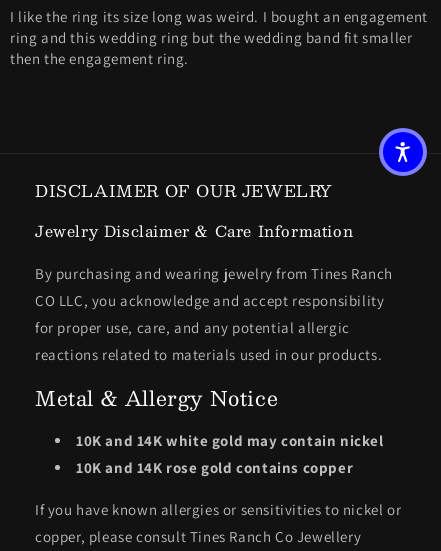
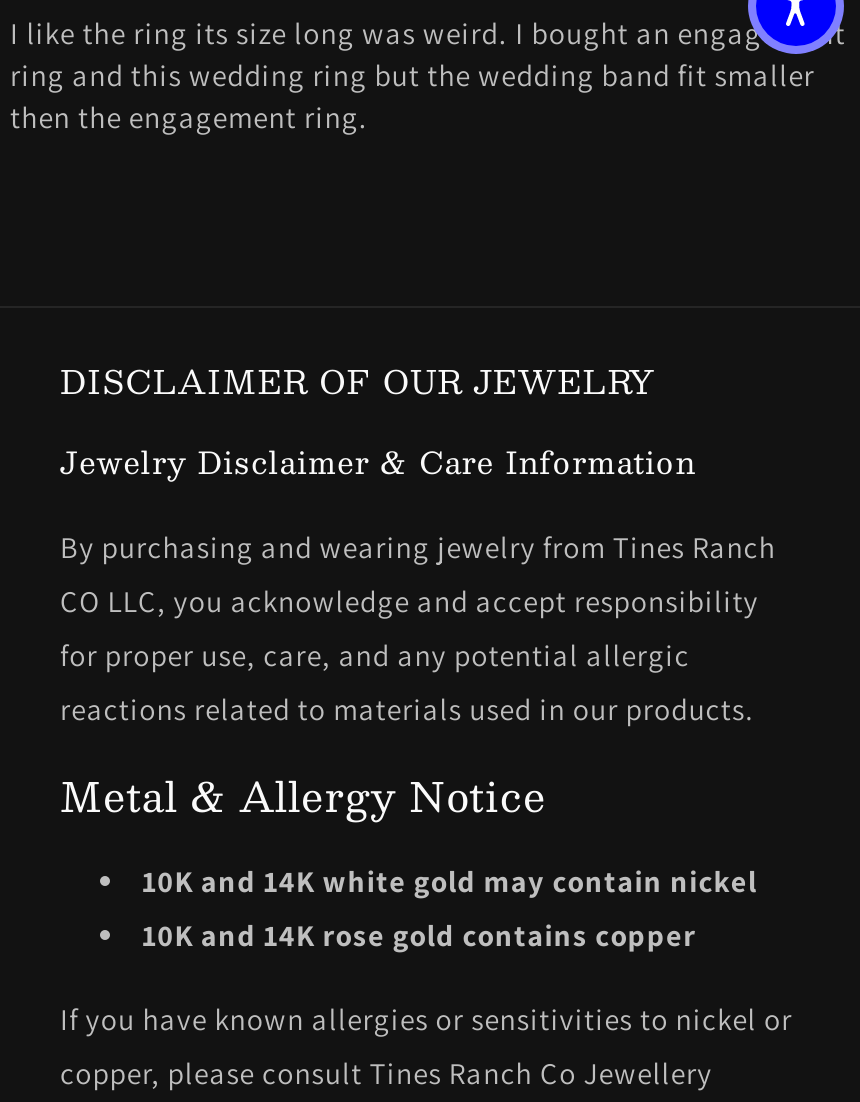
[378,127,428,177] [image] -> none

